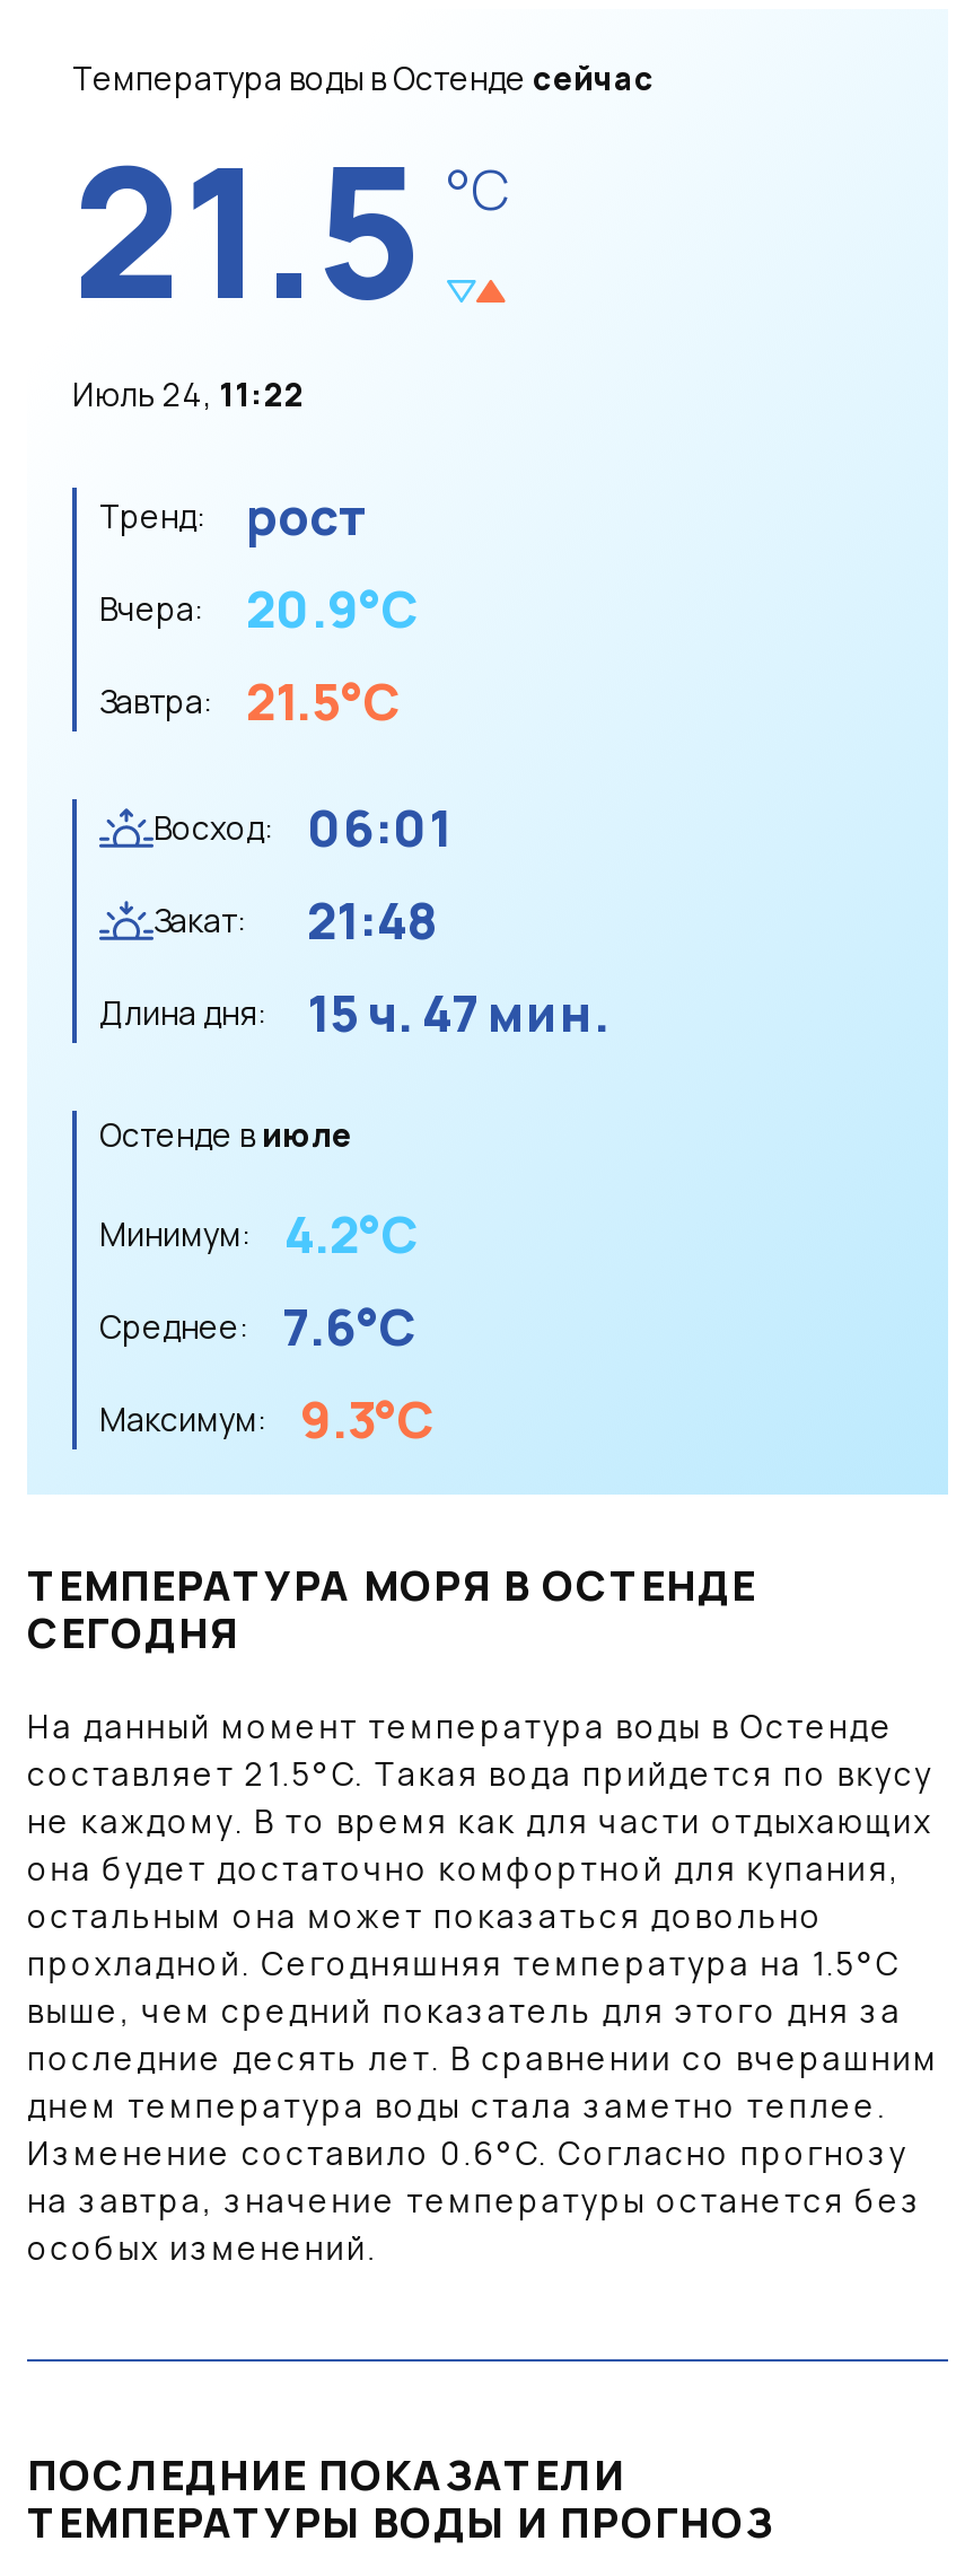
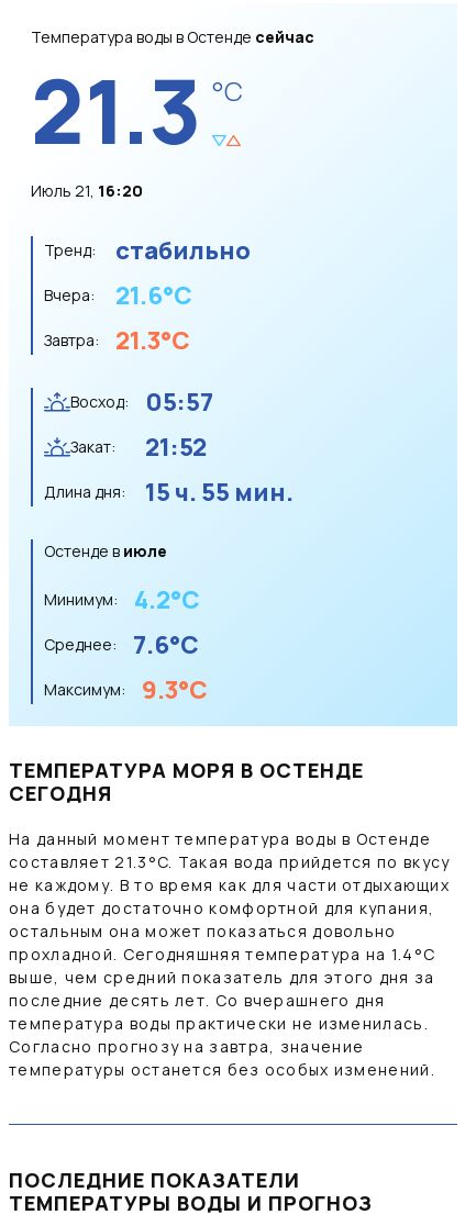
[72,106,510,352] 21.5 °C -> [31,51,243,170] 21.3 °C
[72,373,305,415] Июль 24, 11:22 -> [31,180,143,201] Июль 21, 16:20
[246,483,368,551] рост -> [115,234,251,267] стабильно
[99,576,420,643] Вчера: 20.9°C -> [44,279,192,312] Вчера: 21.6°C
[99,668,402,736] Завтра: 21.5°C -> [44,324,190,357] Завтра: 21.3°C
[154,795,451,862] Восход: 06:01 -> [70,386,213,419] Восход: 05:57
[154,887,436,955] Закат: 21:48 -> [70,431,207,464] Закат: 21:52
[99,980,609,1048] Длина дня: 15 ч. 47 мин. -> [44,476,294,509] Длина дня: 15 ч. 55 мин.
[27,1752,933,1795] составляет 21.5°C. Такая вода прийдется по вкусу -> [9,851,450,872] составляет 21.3°C. Такая вода прийдется по вкусу
[27,1942,901,1984] прохладной. Сегодняшняя температура на 1.5°C -> [9,944,436,965] прохладной. Сегодняшняя температура на 1.4°C
[27,2036,939,2269] последние десять лет. В сравнении со вчерашним | днем температура воды стала заметно теплее. | Изменение составило 0.6°C. Согласно прогнозу | на завтра, значение температуры останется без | особых изменений. -> [9,990,435,1080] последние десять лет. Со вчерашнего дня | температура воды практически не изменилась. | Согласно прогнозу на завтра, значение | температуры останется без особых изменений.

